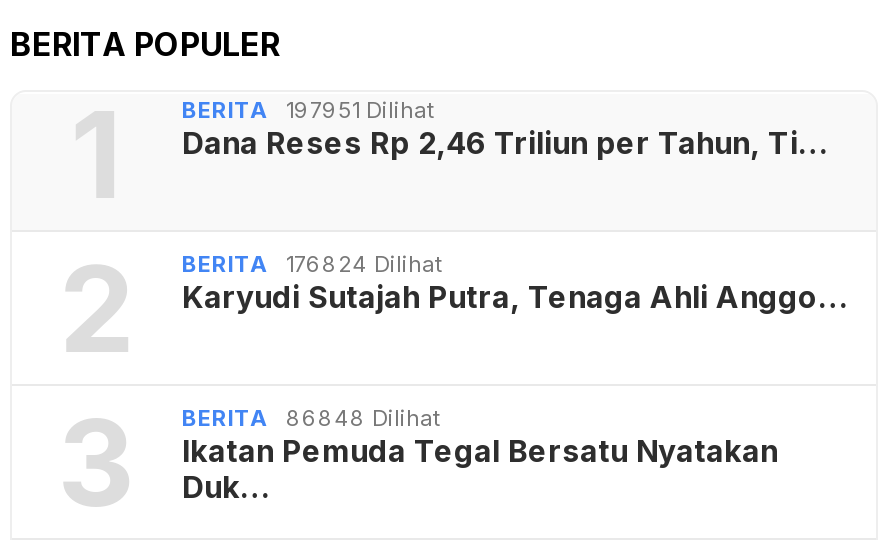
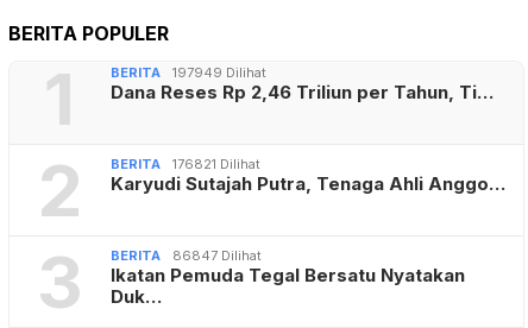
[182,96,434,124] BERITA 197951 Dilihat -> [111,64,266,81] BERITA 197949 Dilihat
[182,250,442,278] BERITA 176824 Dilihat -> [111,155,260,172] BERITA 176821 Dilihat
[286,404,440,432] 86848 Dilihat -> [172,247,262,264] 86847 Dilihat

